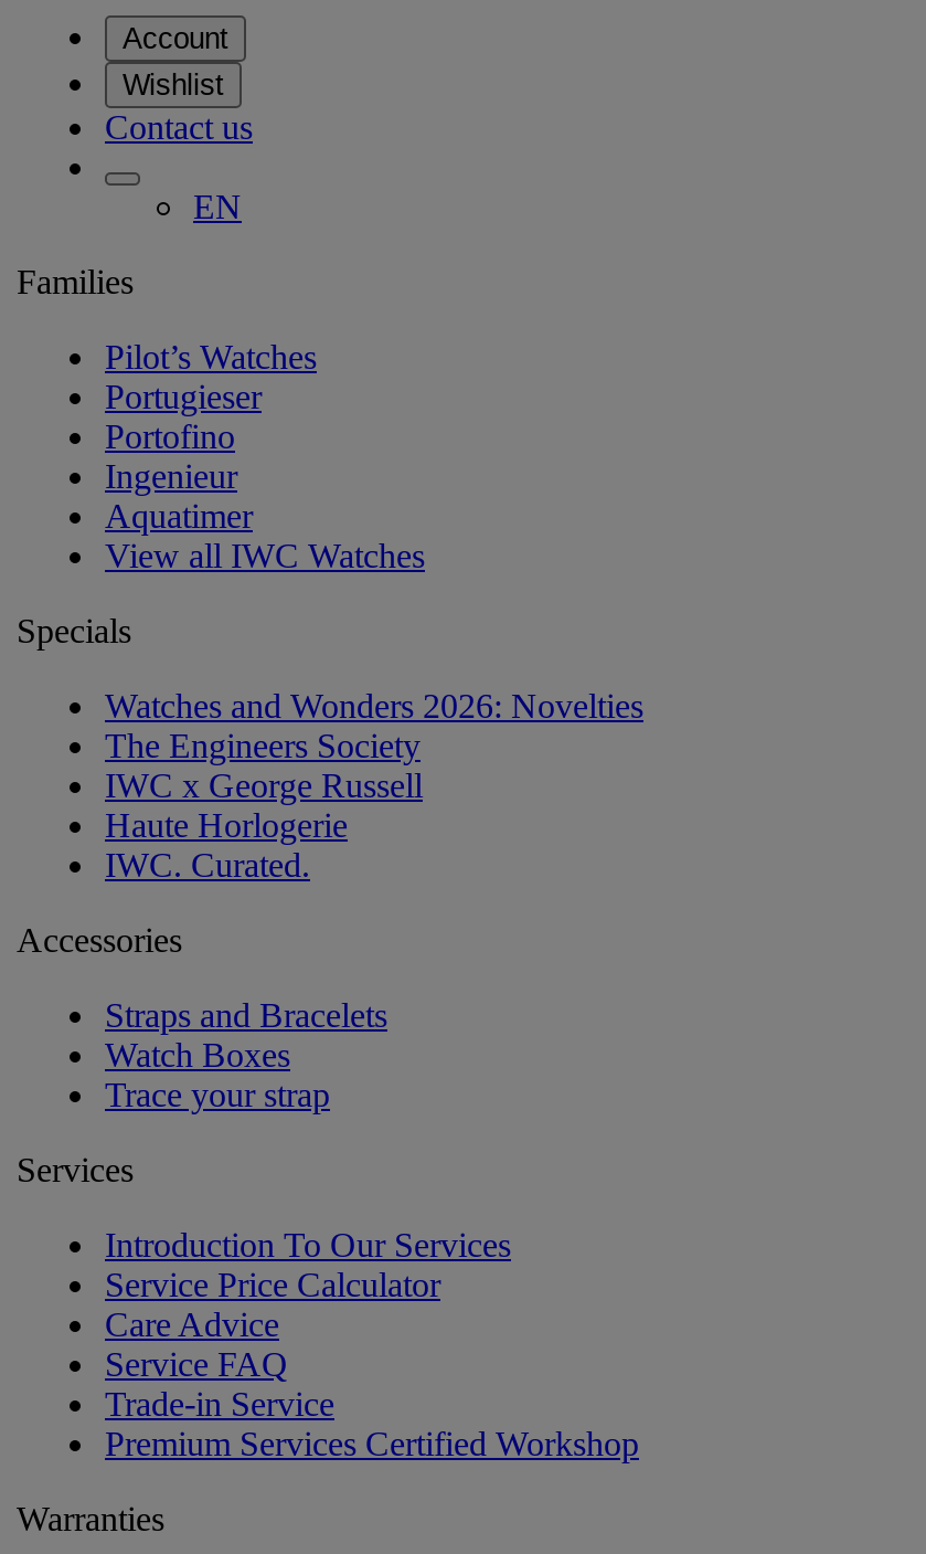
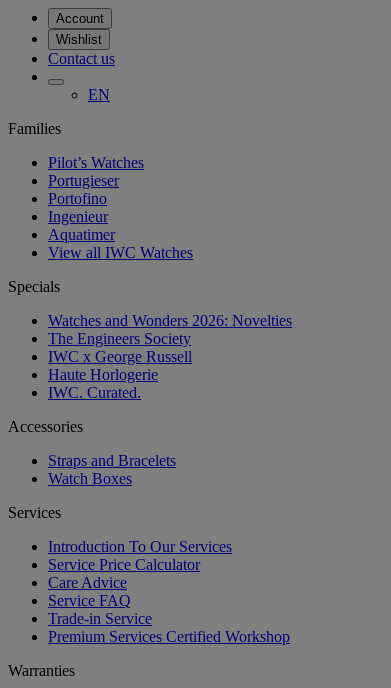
[105,1076,330,1113] Trace your strap -> none

